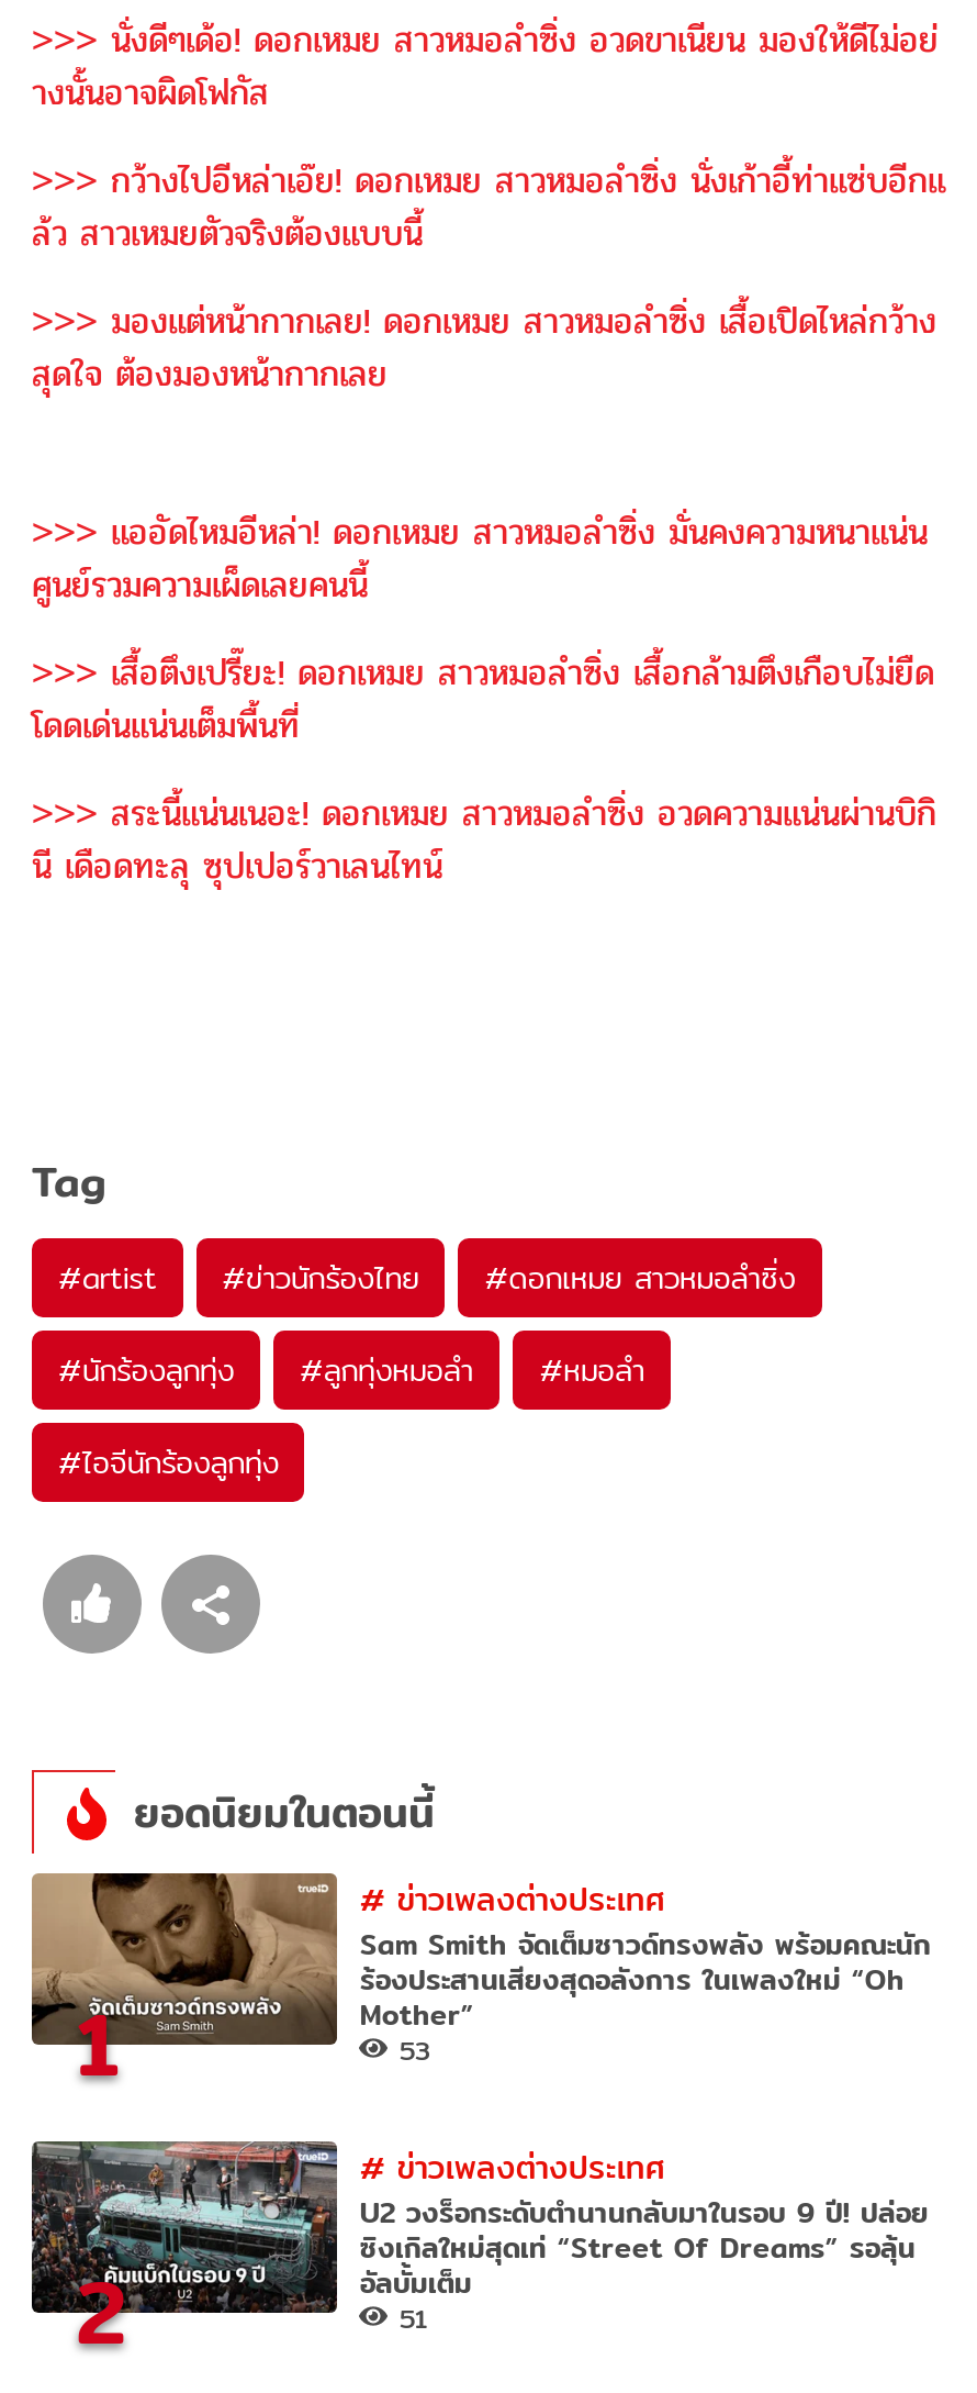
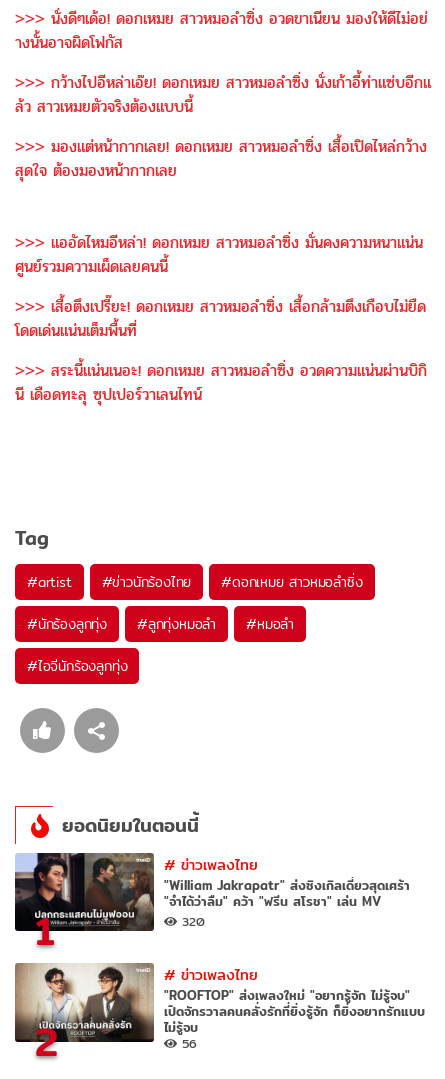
[30,1871,930,2071] [image] | #ข่าวเพลงต่างประเทศ | Sam Smith จัดเต็มซาวด์ทรงพลัง พร้อมคณะนัก | ร้องประสานเสียงสุดอลังการ ในเพลงใหม่ “Oh | Mother” | 53 -> [14,852,410,932] [image] | #ข่าวเพลงไทย | "William Jakrapatr" ส่งซิงเกิลเดี่ยวสุดเศร้า | "จำได้ว่าลืม" คว้า "ฟรีน สโรชา" เล่น MV | 320
[30,2119,928,2339] [image] | #ข่าวเพลงต่างประเทศ | U2 วงร็อกระดับตำนานกลับมาในรอบ 9 ปี! ปล่อย | ซิงเกิลใหม่สุดเท่ “Street Of Dreams” รอลุ้น | อัลบั้มเต็ม | 51 -> [14,963,425,1053] [image] | #ข่าวเพลงไทย | "ROOFTOP" ส่งเพลงใหม่ "อยากรู้จัก ไม่รู้จบ" | เปิดจักรวาลคนคลั่งรักที่ยิ่งรู้จัก ก็ยิ่งอยากรักแบบ | ไม่รู้จบ | 56

